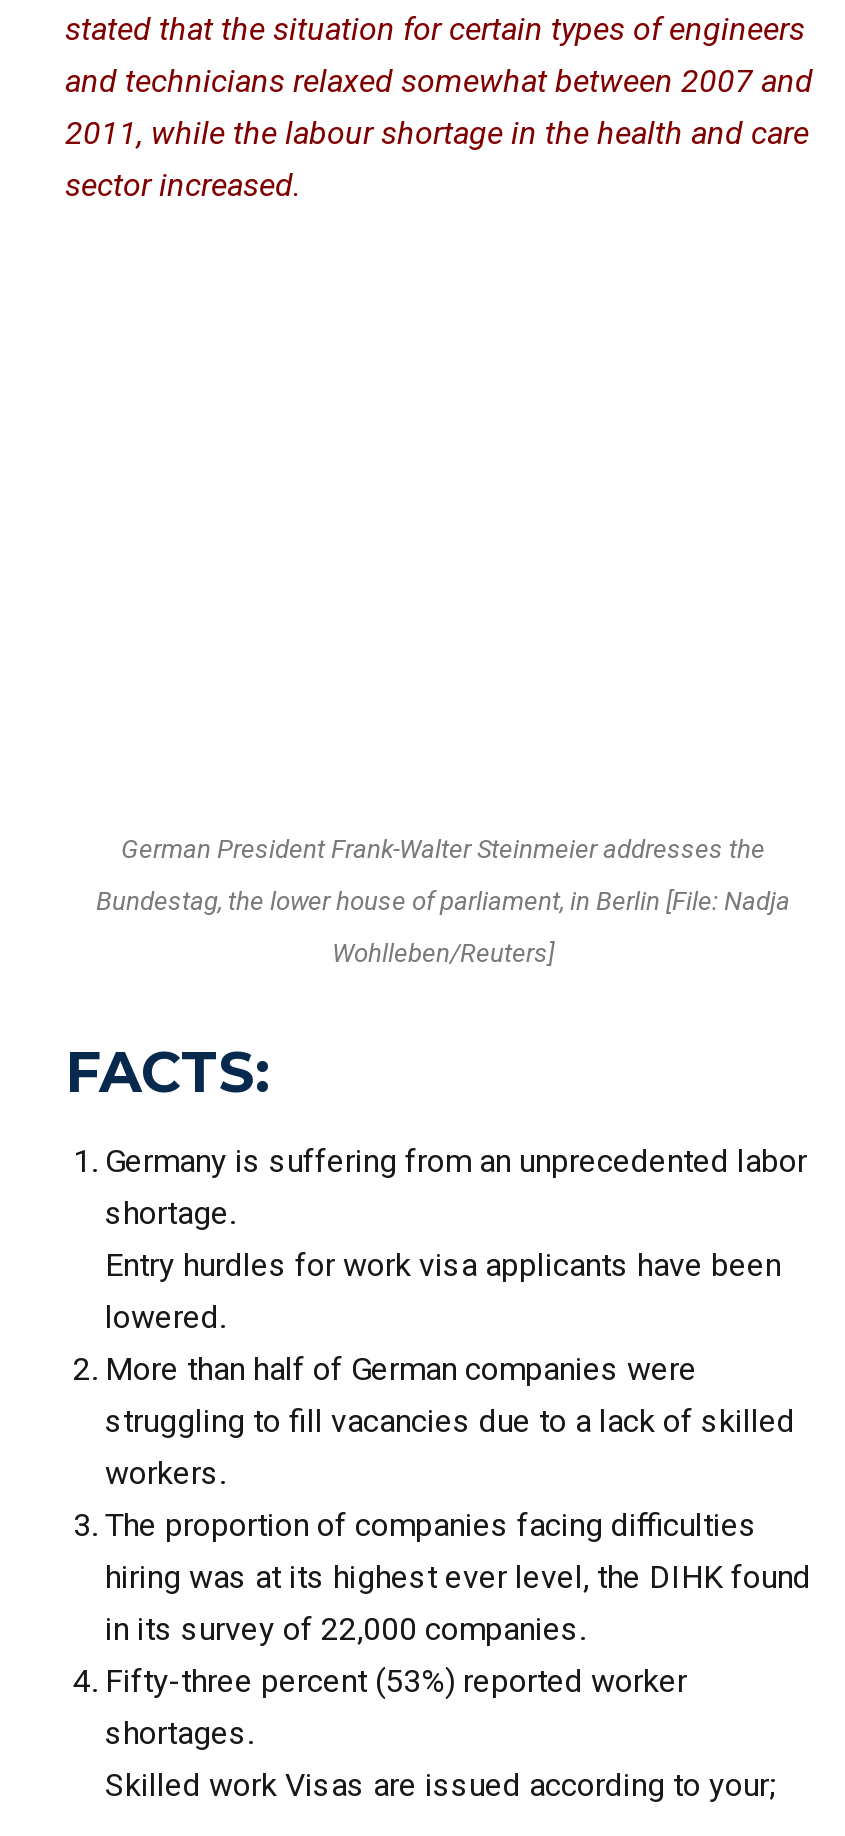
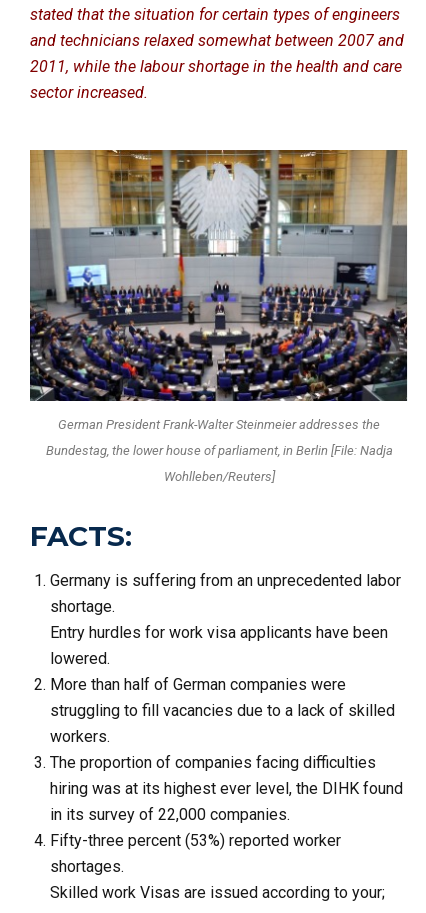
none -> [29,149,408,402] [image]

